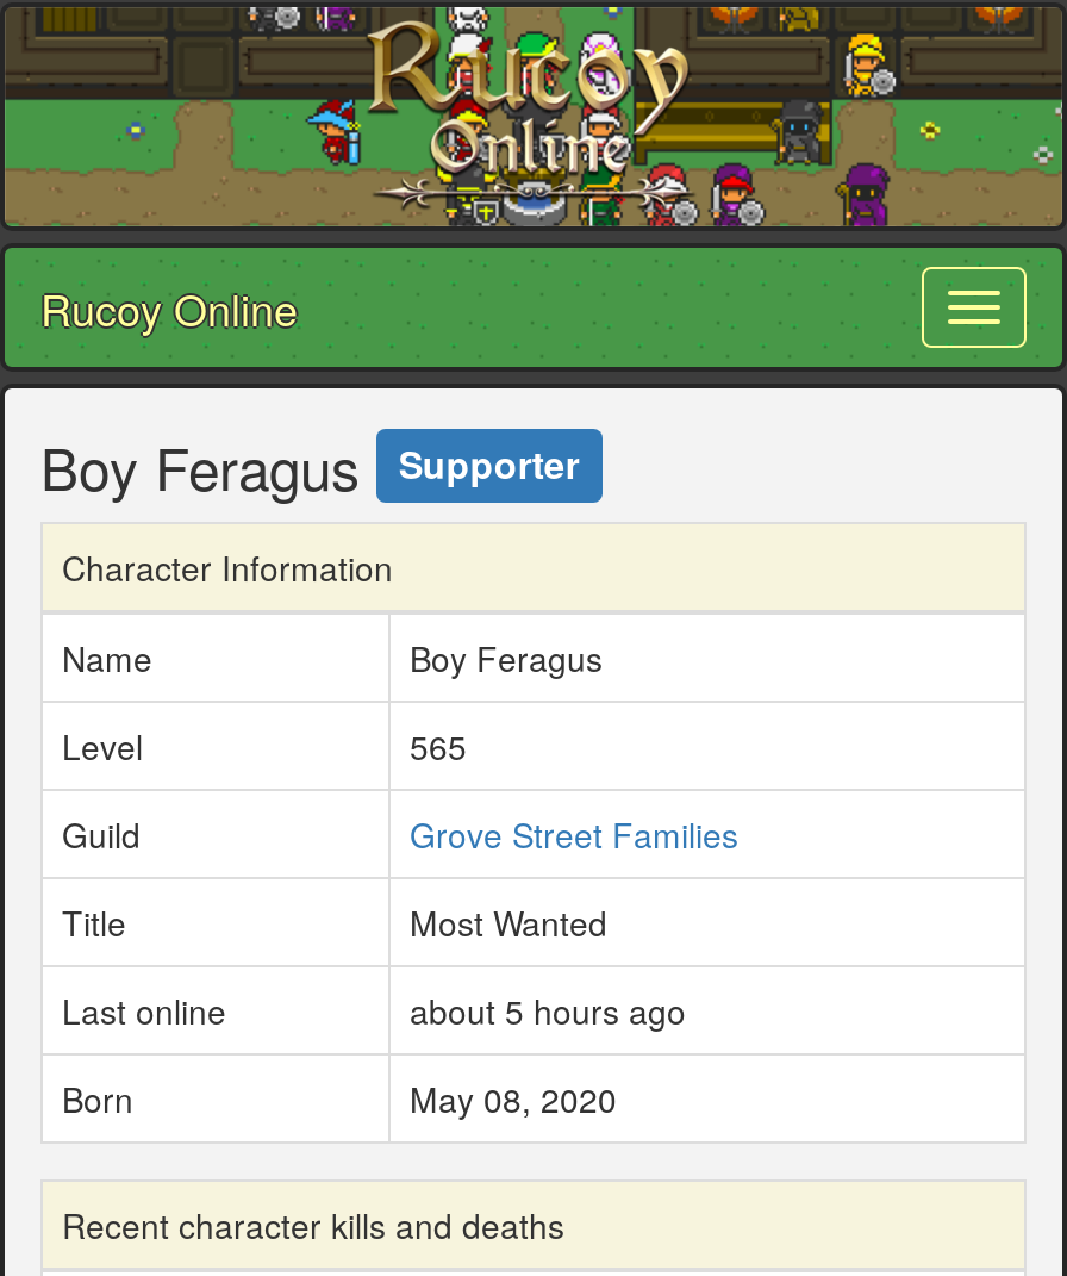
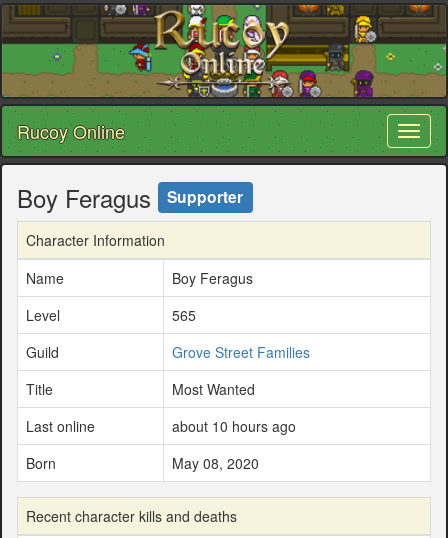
[410,985,686,1033] about 5 hours ago -> [172,415,296,435] about 10 hours ago

